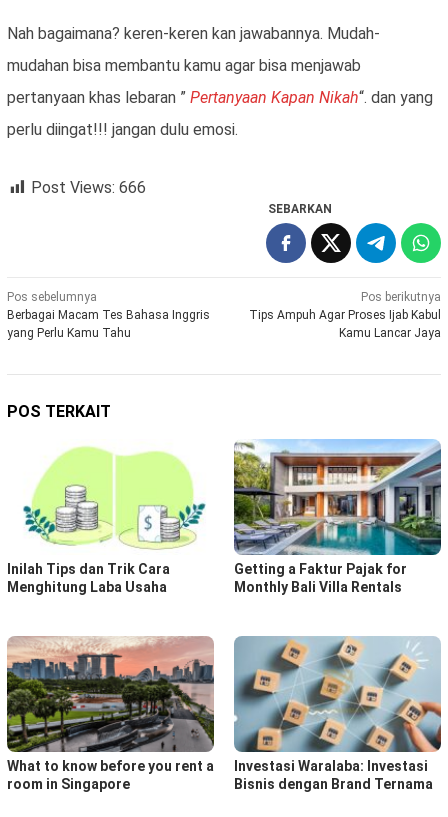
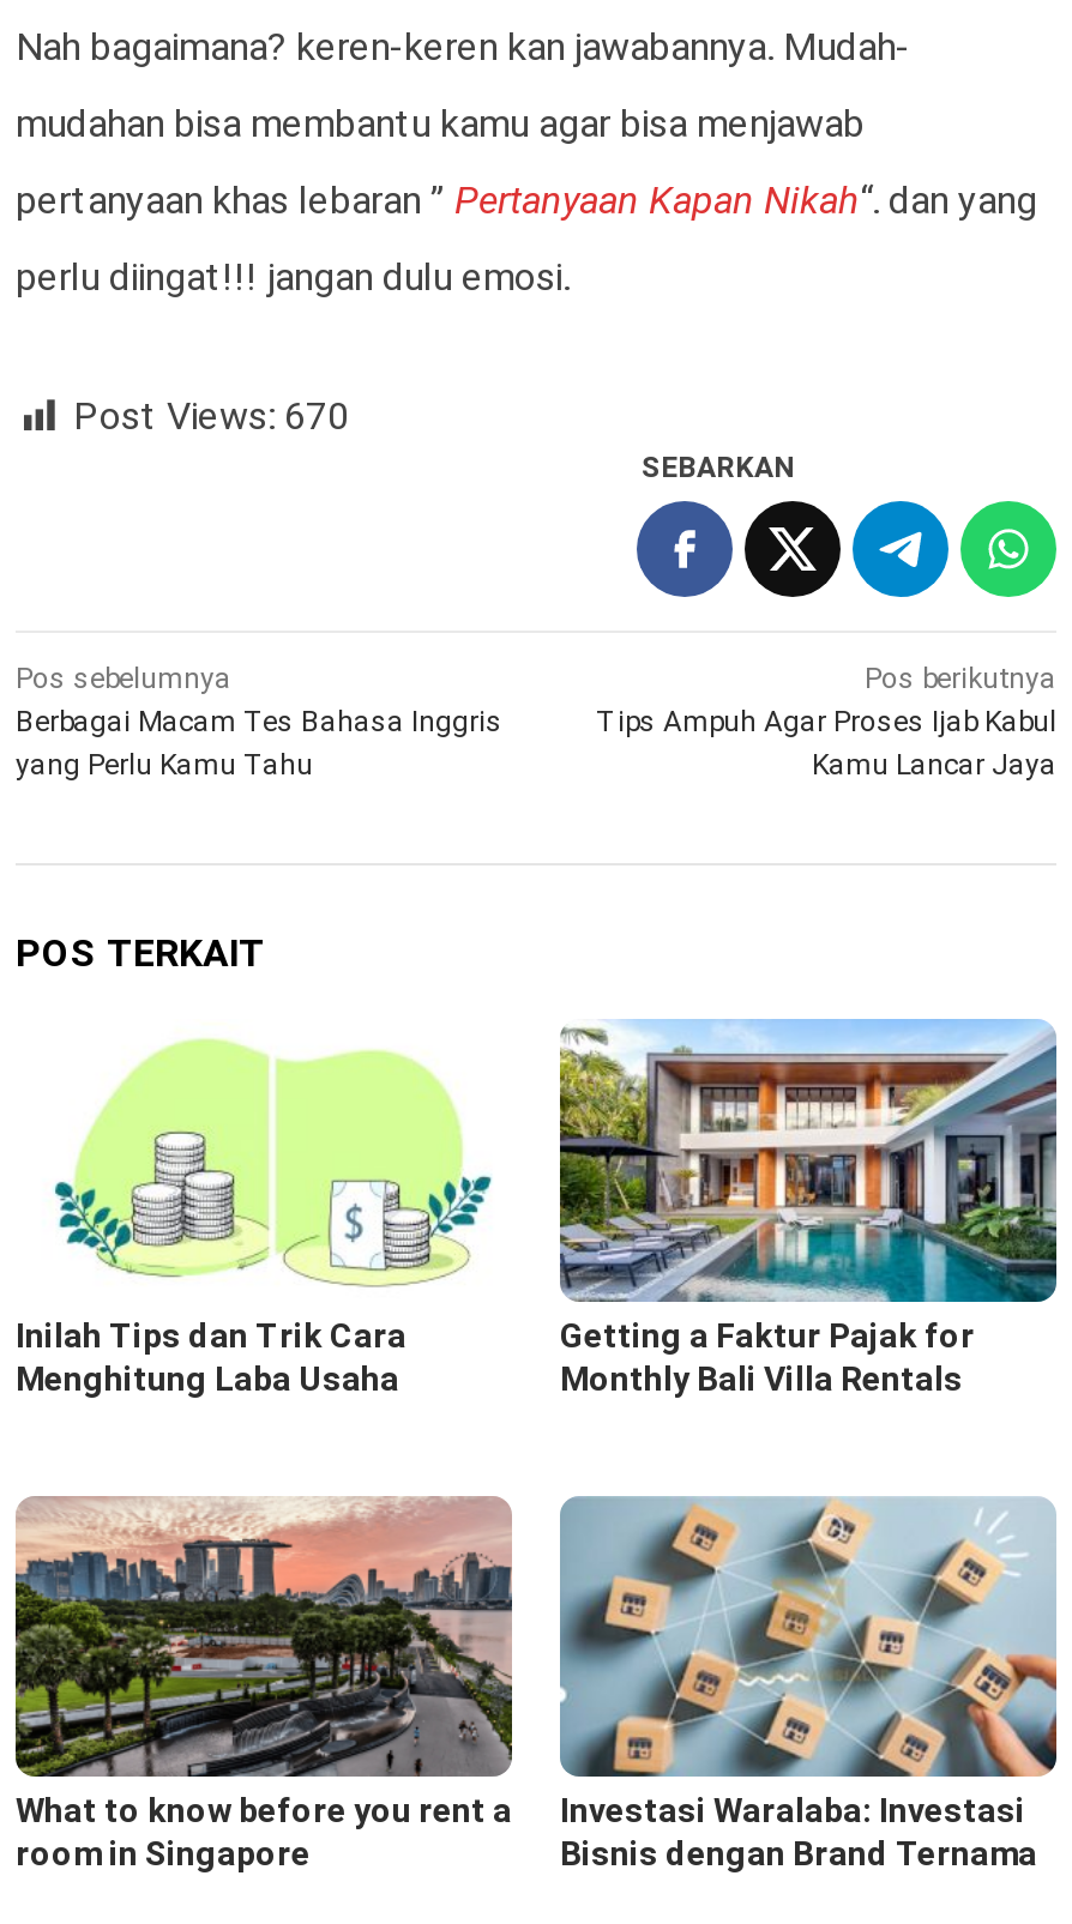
[31,178,146,197] Post Views: 666 -> [73,394,349,439] Post Views: 670

